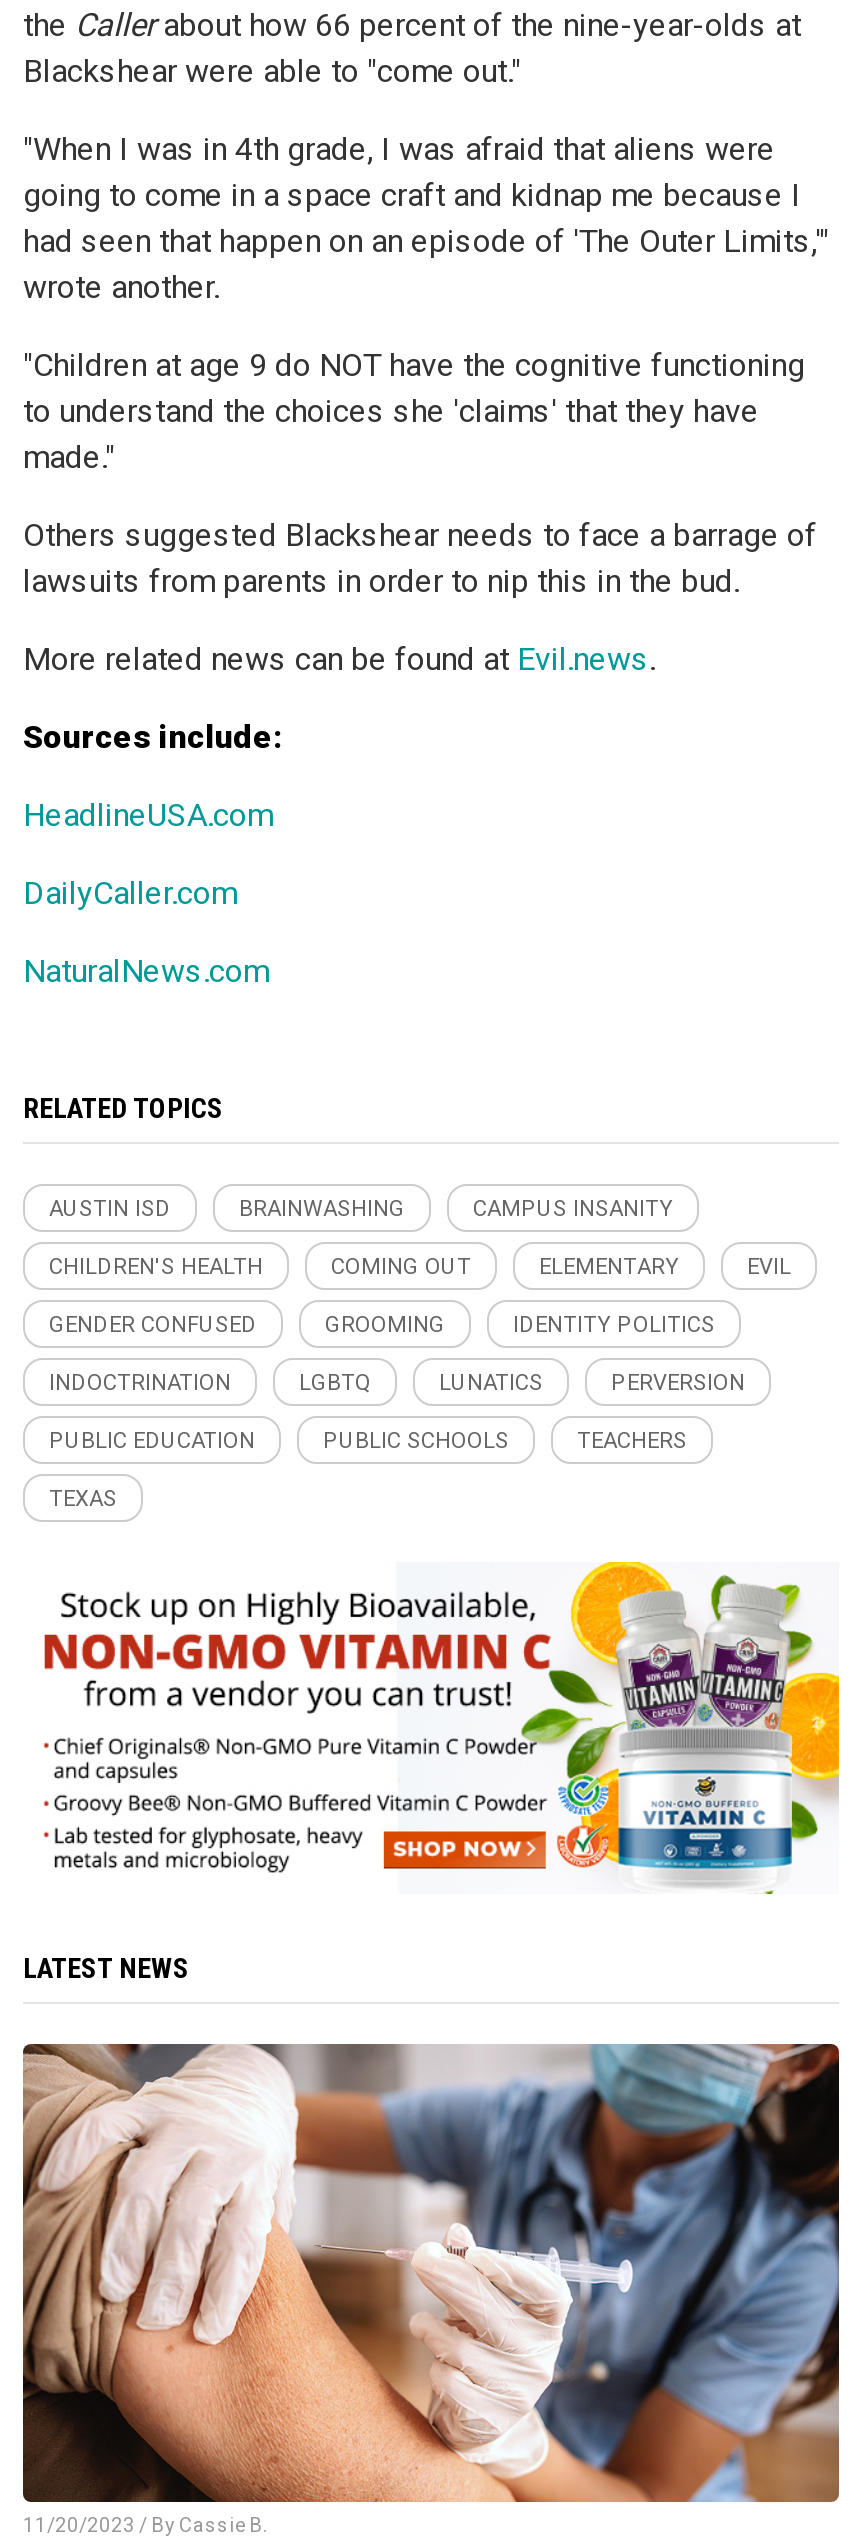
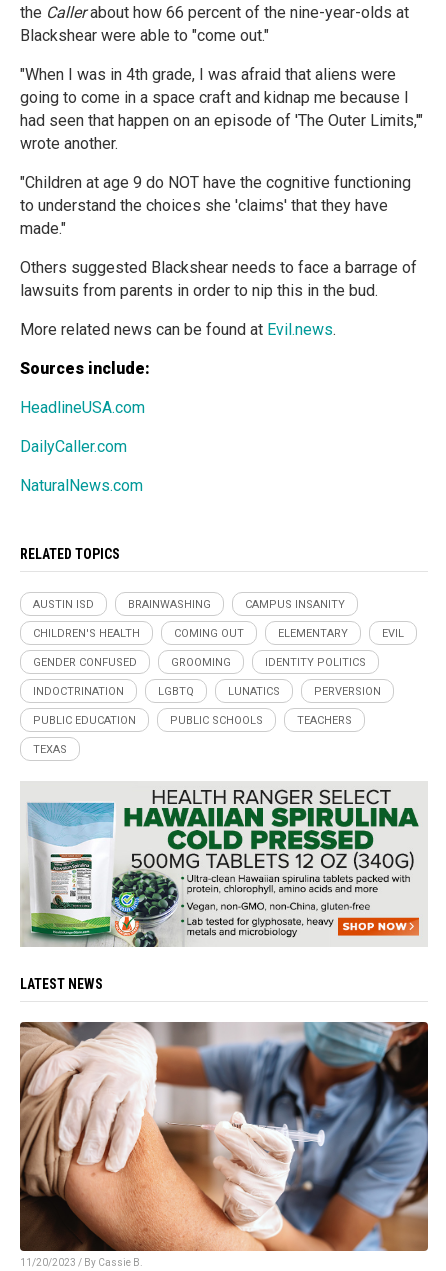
[25,1560,841,1896] [image] -> [20,781,428,948] [image]

